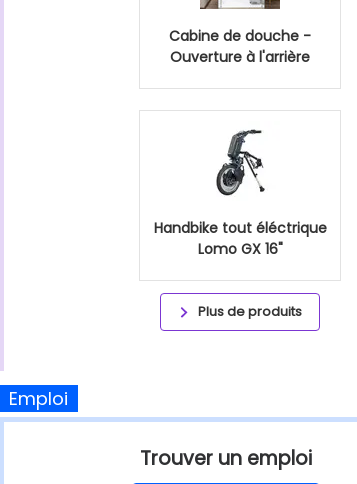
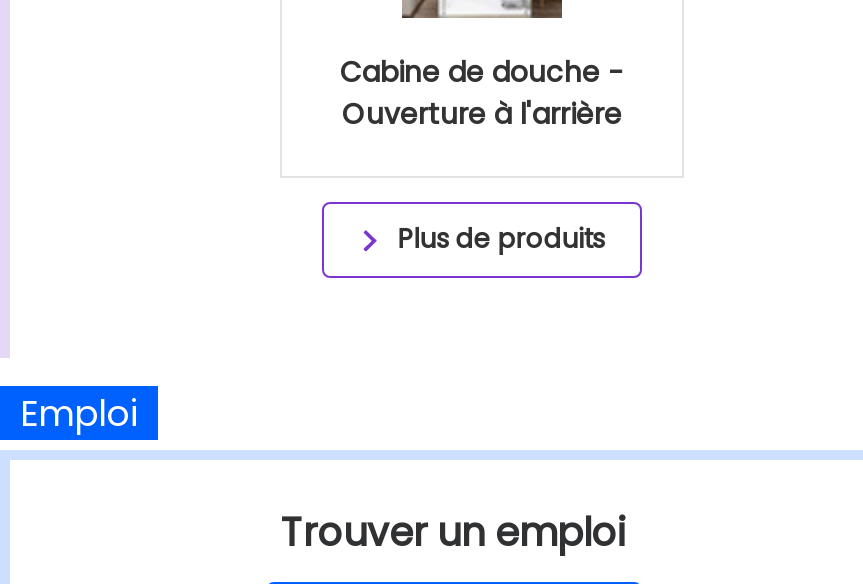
[153,129,326,259] [image] | Handbike tout éléctrique | Lomo GX 16" -> none

